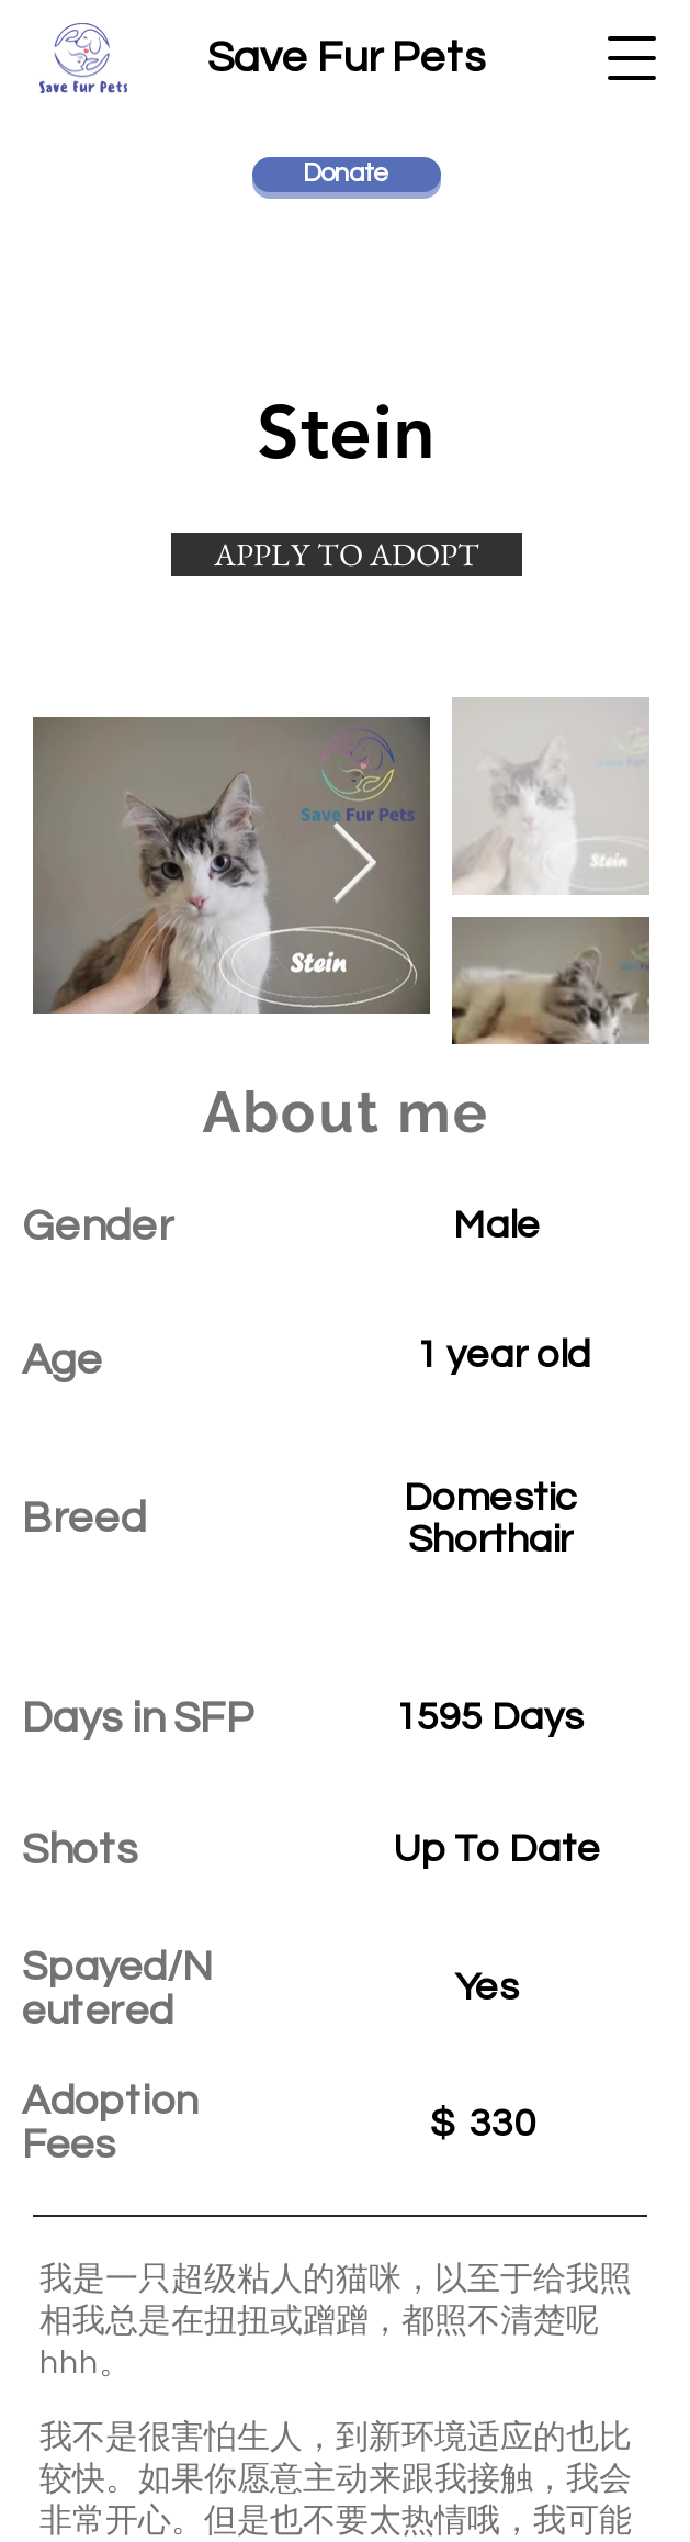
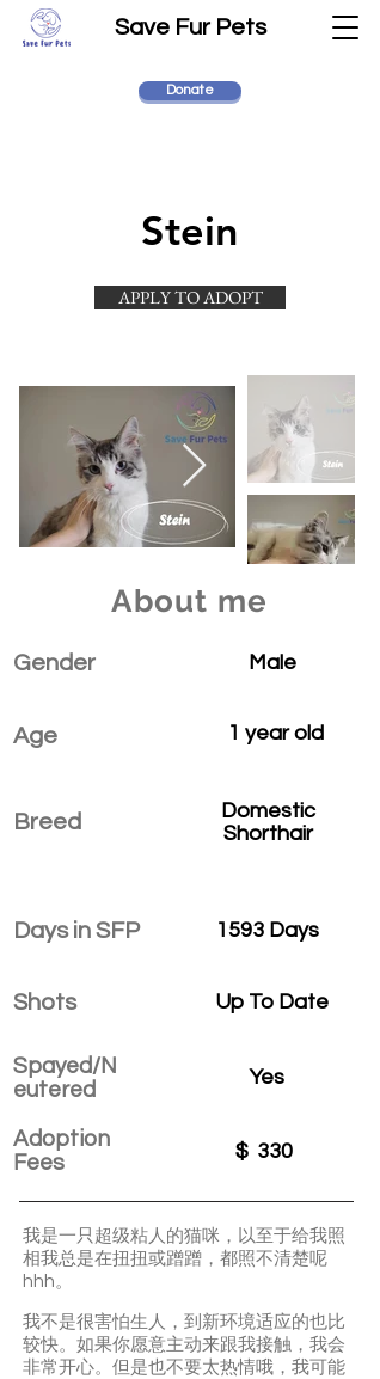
[395,1696,584,1738] 1595 Days -> [216,919,319,942] 1593 Days

